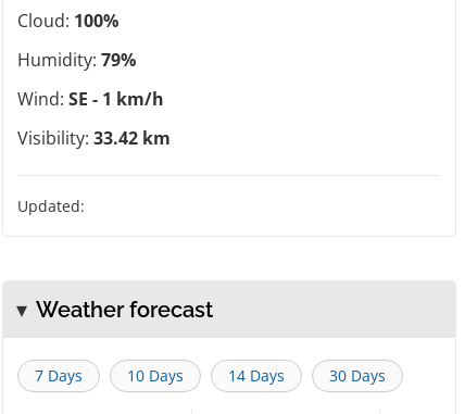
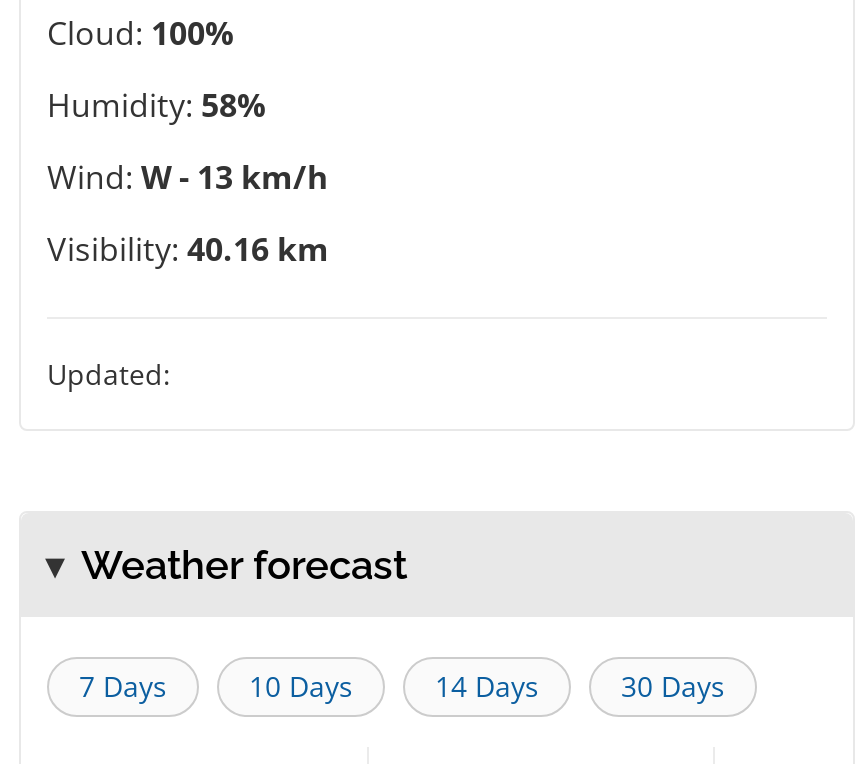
[17,47,136,71] Humidity: 79% -> [47,82,265,126] Humidity: 58%
[17,87,164,111] Wind: SE - 1 km/h -> [47,154,329,198] Wind: W - 13 km/h
[17,126,171,150] Visibility: 33.42 km -> [47,226,329,270] Visibility: 40.16 km

